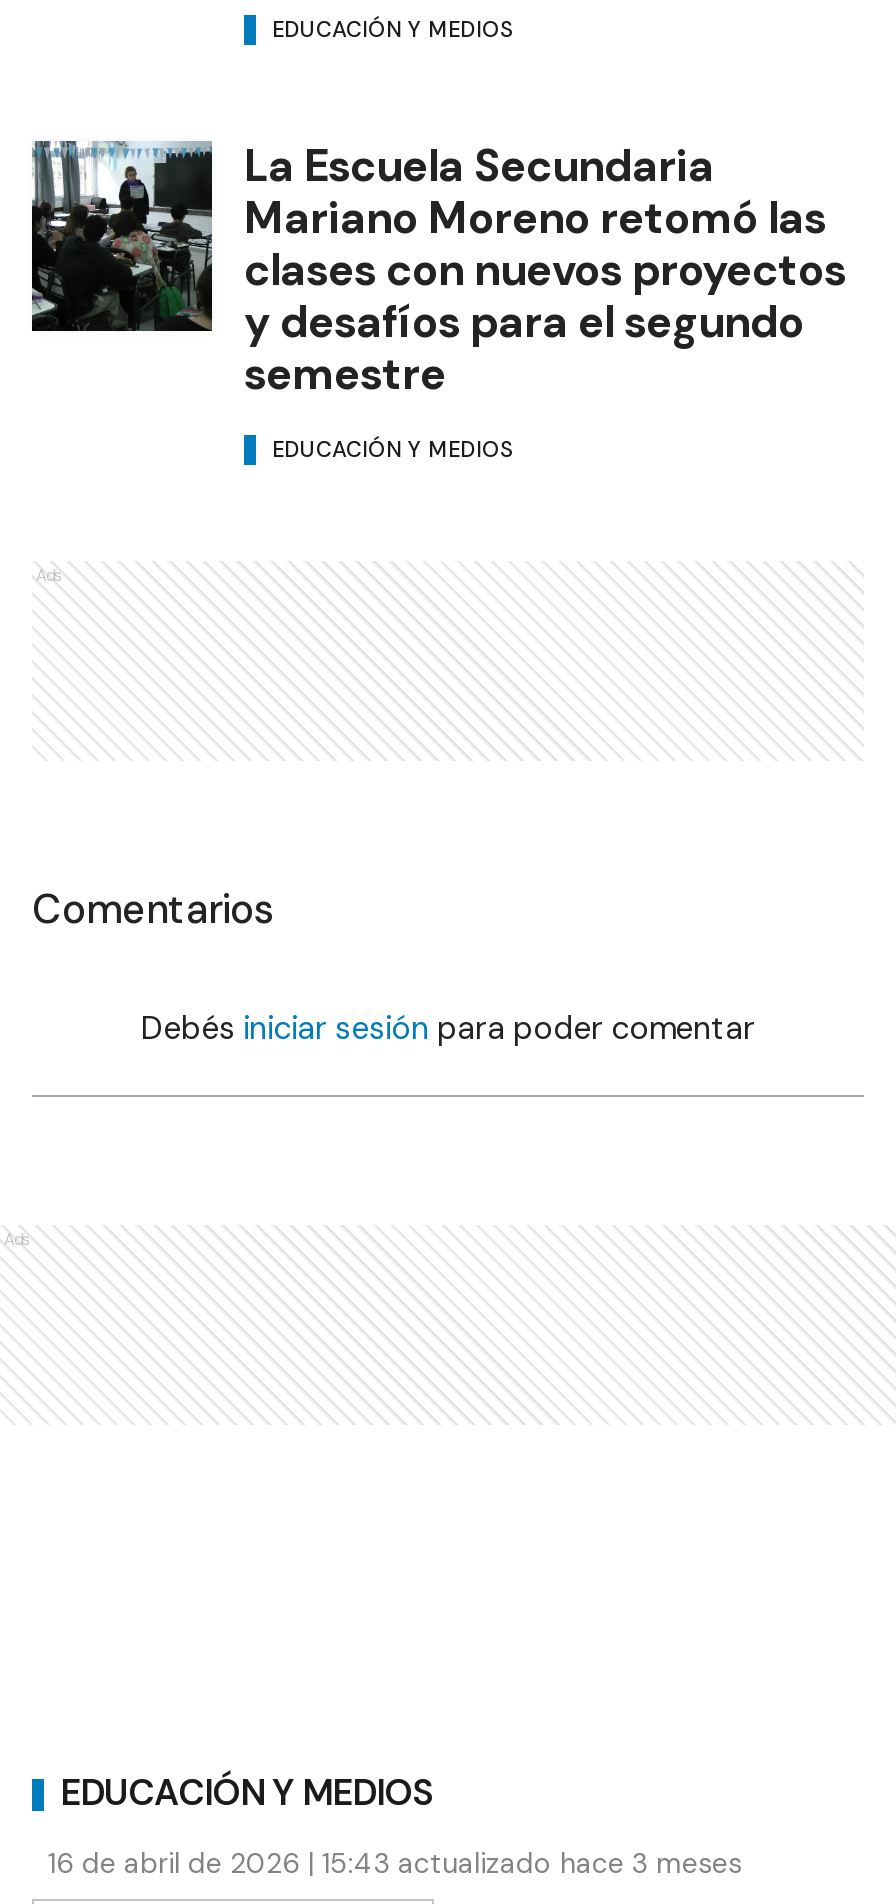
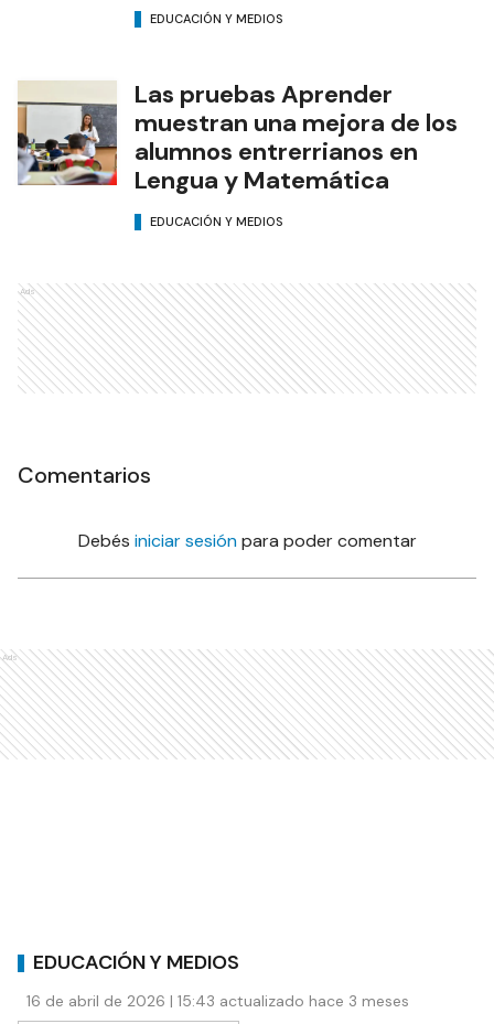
[30,137,846,403] [image] | La Escuela Secundaria | Mariano Moreno retomó las | clases con nuevos proyectos | y desafíos para el segundo | semestre -> [17,78,458,196] [image] | Las pruebas Aprender | muestran una mejora de los | alumnos entrerrianos en | Lengua y Matemática

